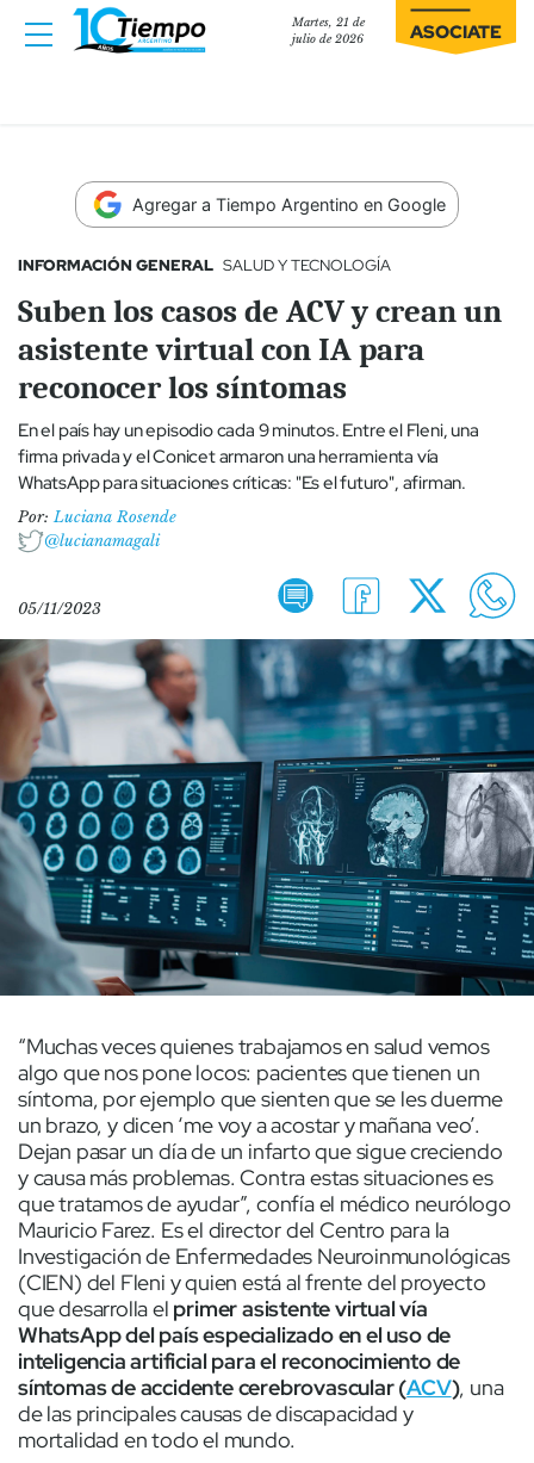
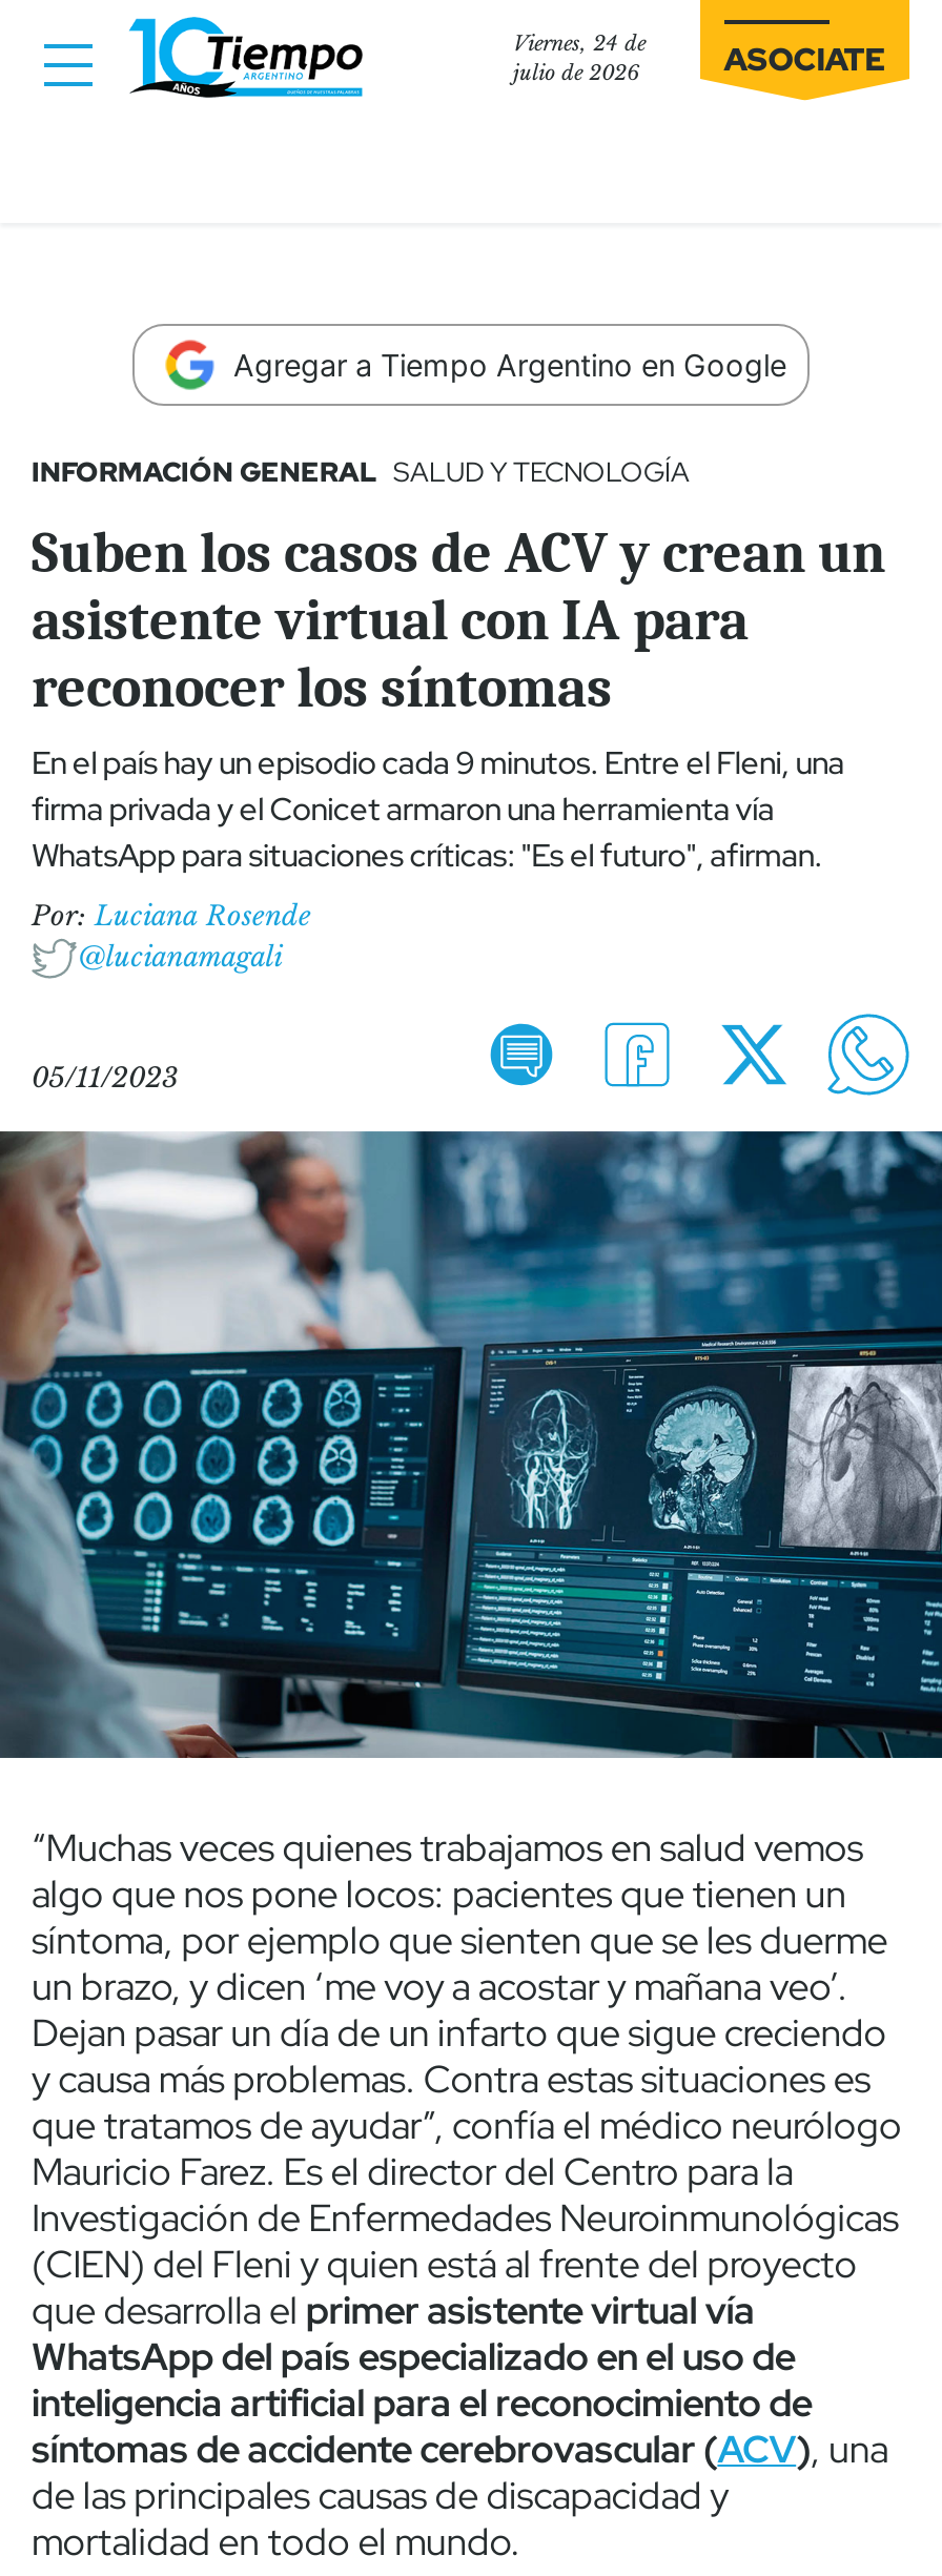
[292,16,365,30] Martes, 21 de -> [513,32,646,57] Viernes, 24 de

